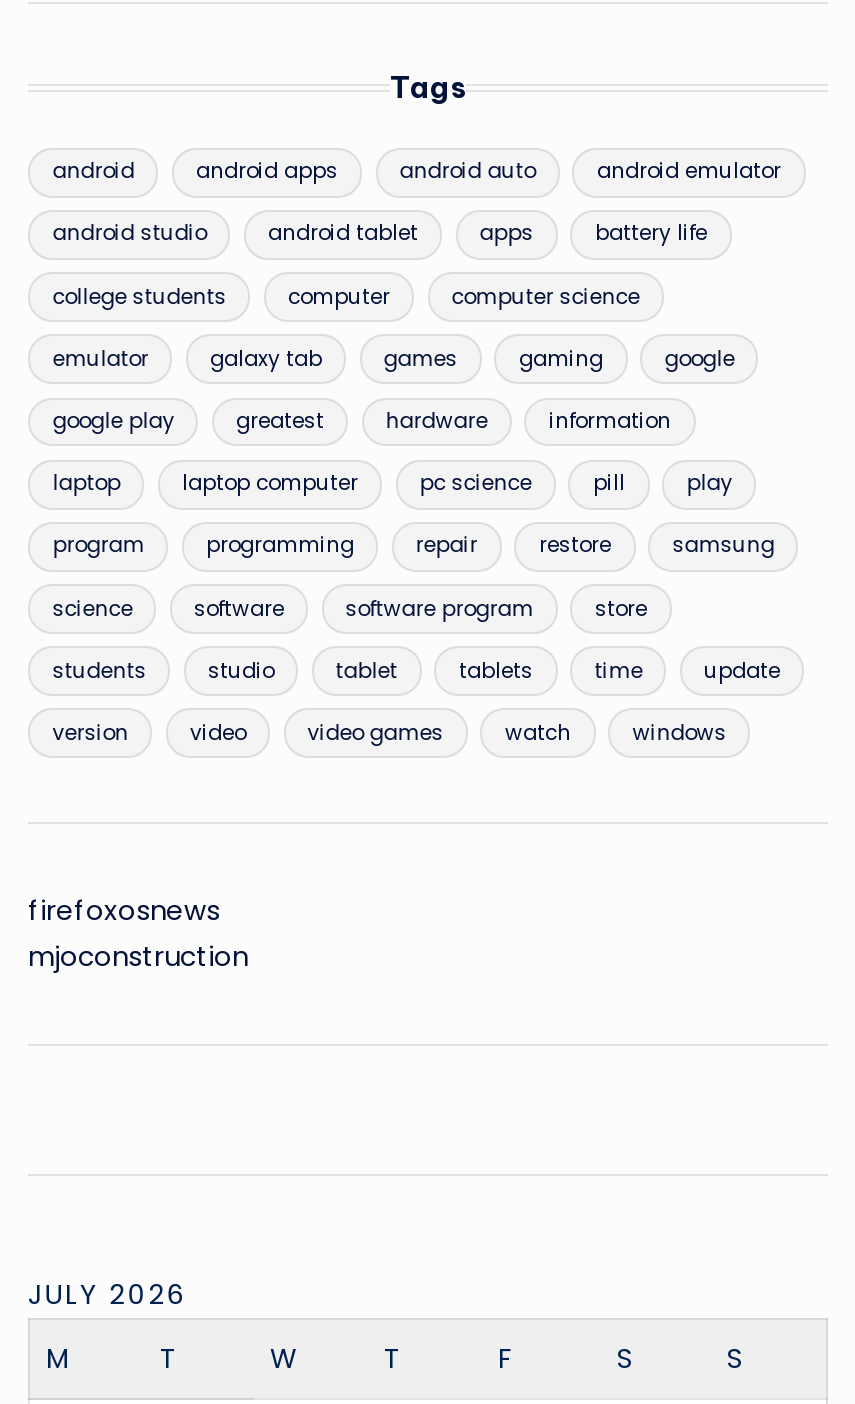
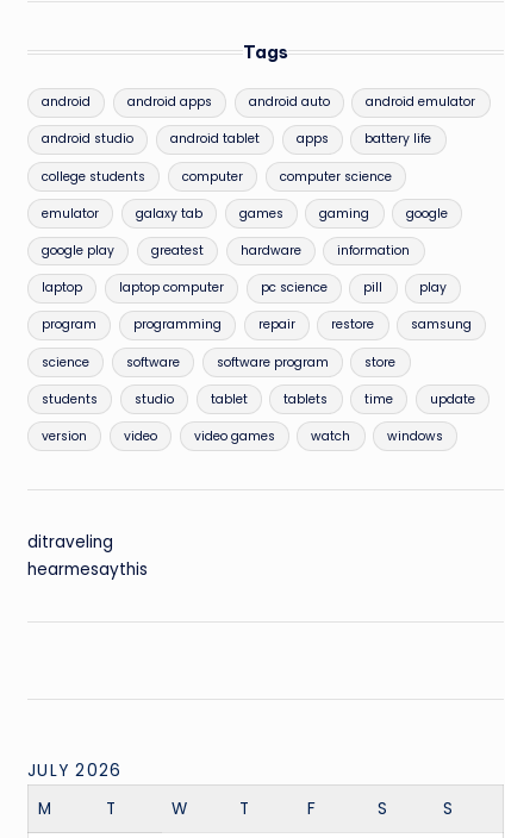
[28,892,248,976] firefoxosnews | mjoconstruction -> [27,531,148,581] ditraveling | hearmesaythis

